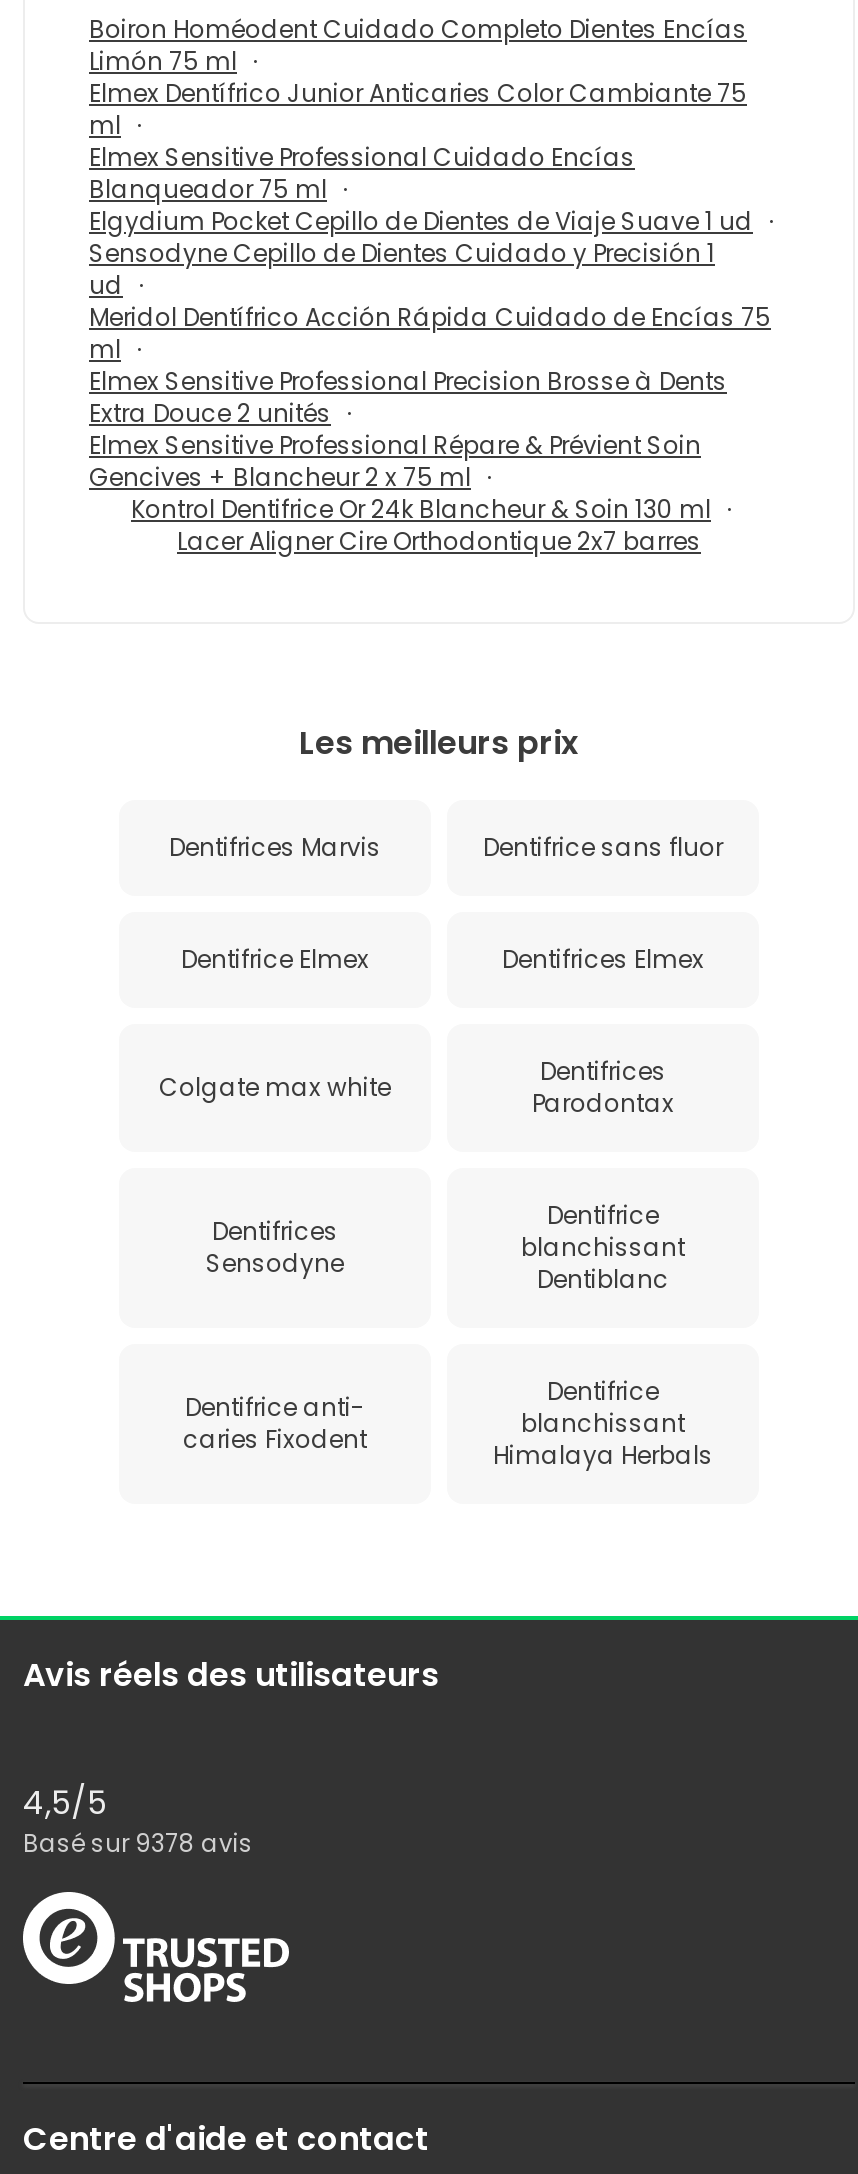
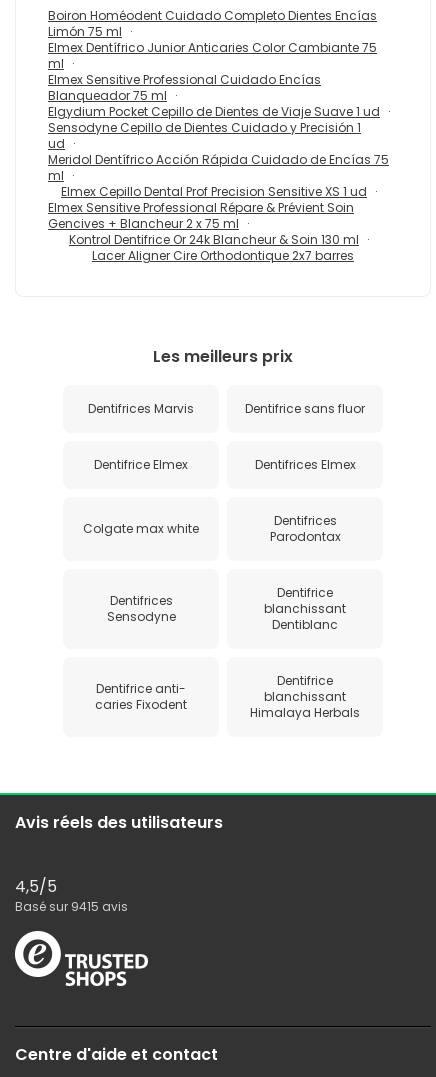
[89,363,727,429] Elmex Sensitive Professional Precision Brosse à Dents | Extra Douce 2 unités -> [61,182,367,199] Elmex Cepillo Dental Prof Precision Sensitive XS 1 ud
[23,1825,253,1859] Basé sur 9378 avis -> [15,897,128,914] Basé sur 9415 avis

